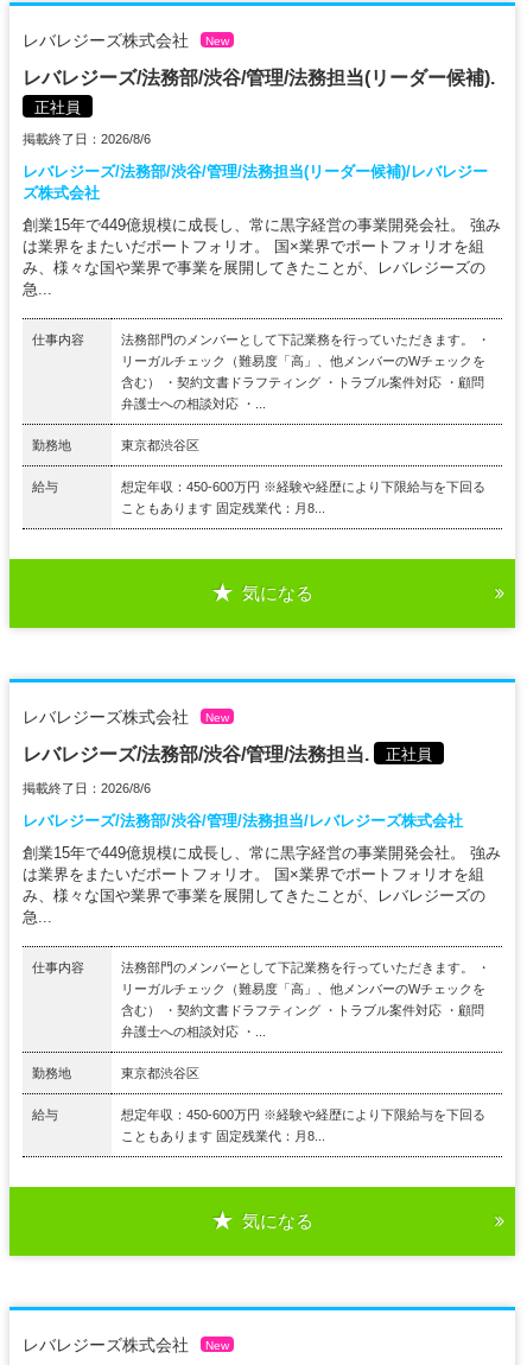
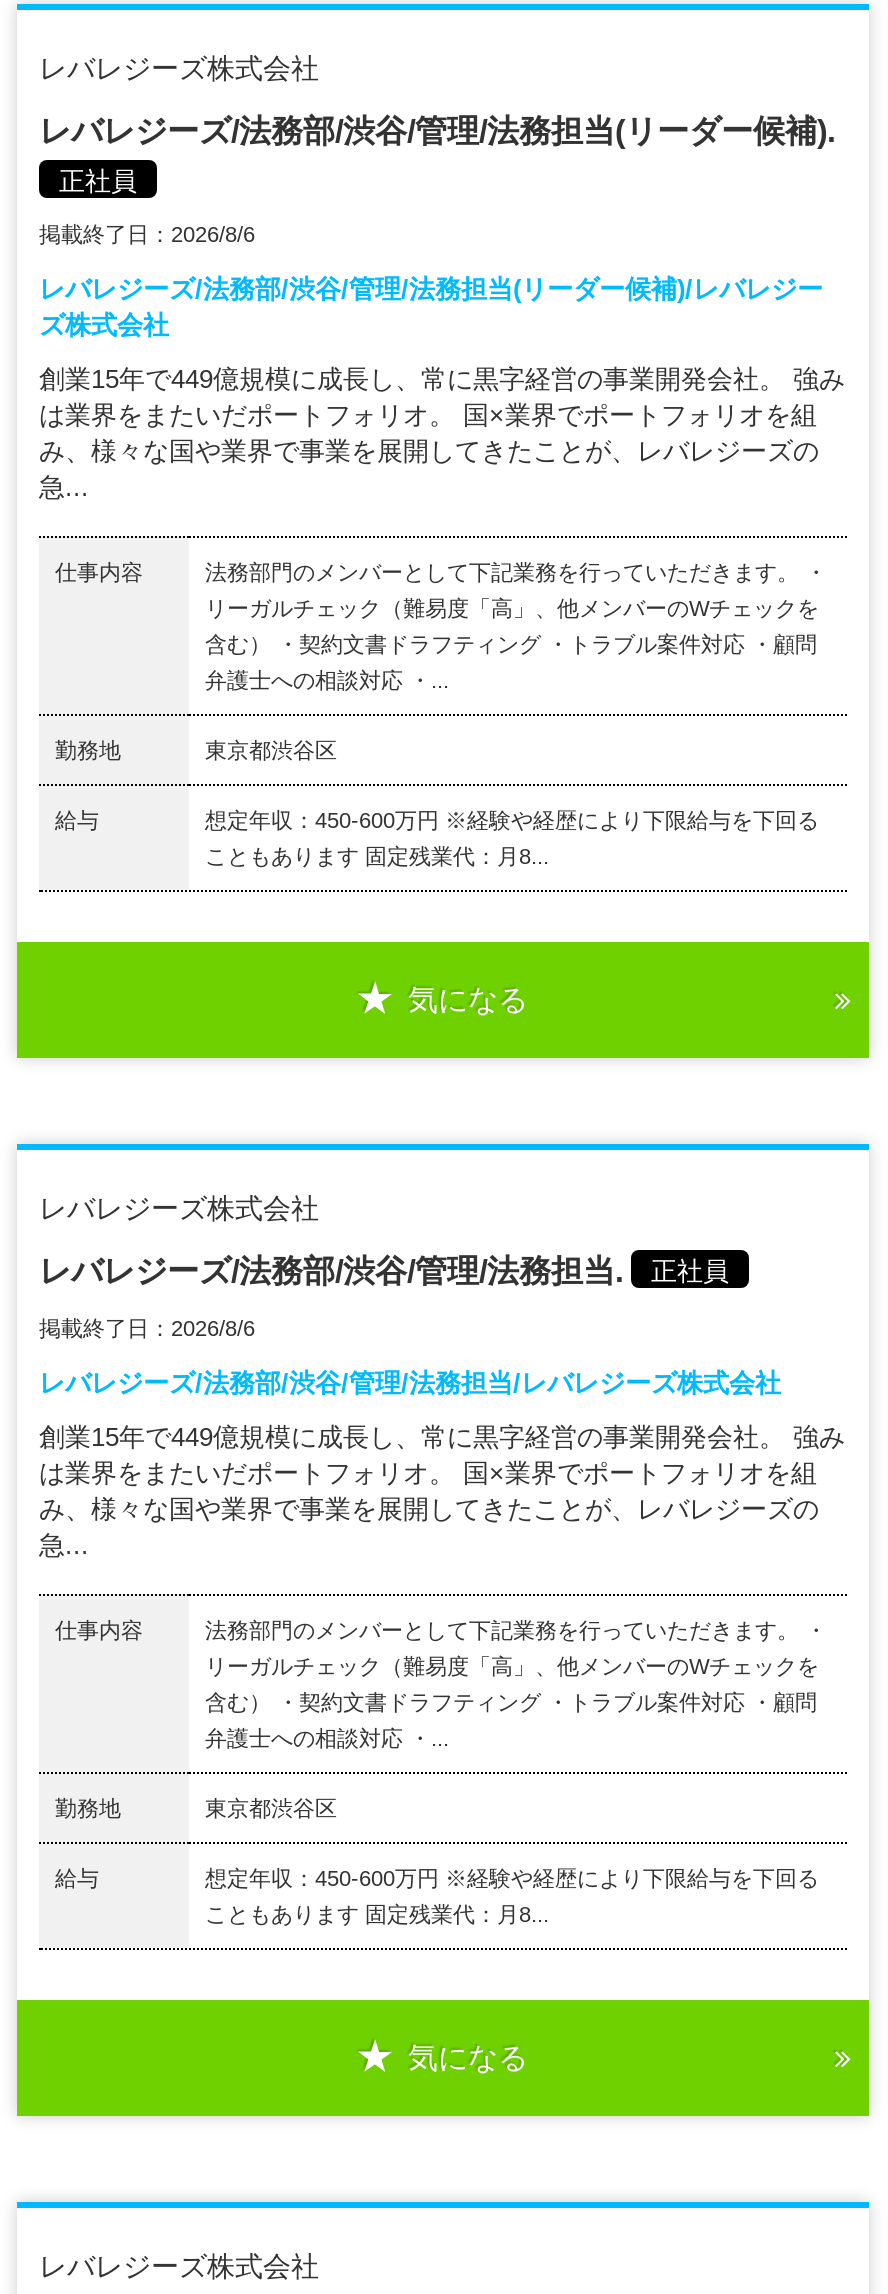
[205,35,229,48] New -> none
[205,711,229,725] New -> none
[205,1339,229,1352] New -> none

